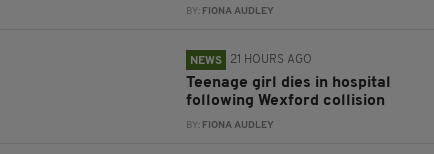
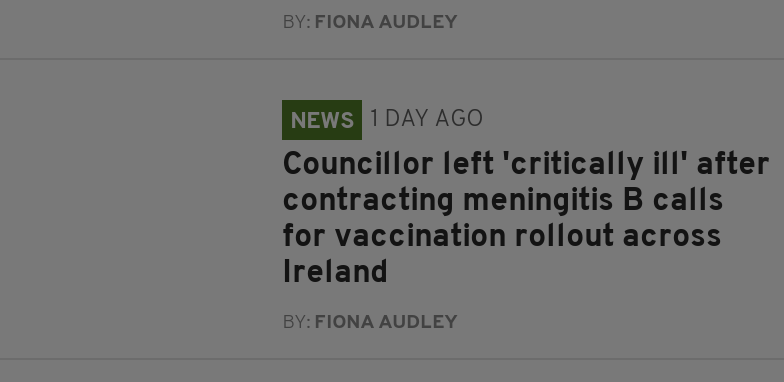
[190,54,312,67] NEWS 21 HOURS AGO -> [290,108,484,134] NEWS 1 DAY AGO
[186,75,391,109] Teenage girl dies in hospital | following Wexford collision -> [282,150,770,290] Councillor left 'critically ill' after | contracting meningitis B calls | for vaccination rollout across | Ireland

